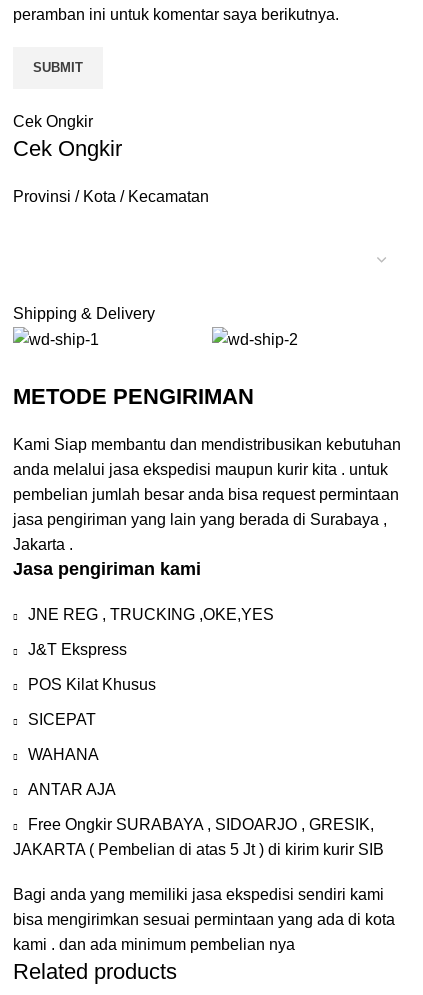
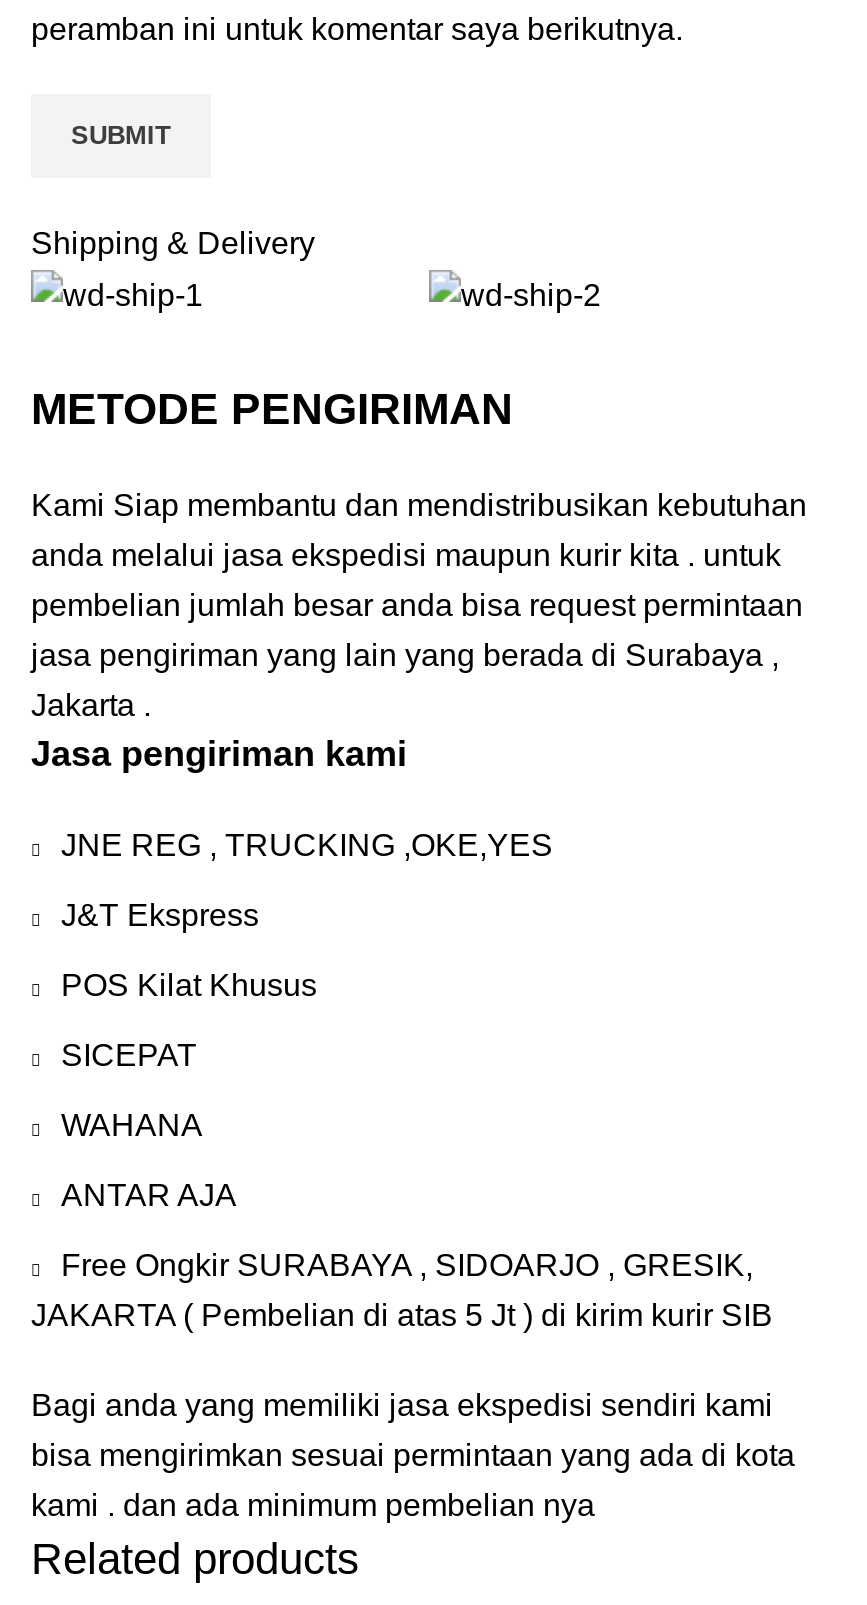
[13,112,209,204] Cek Ongkir | Cek Ongkir | Provinsi / Kota / Kecamatan -> none

